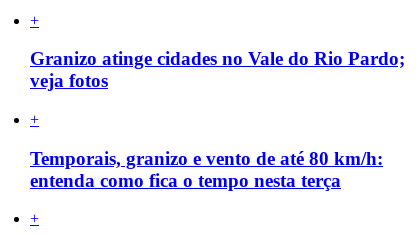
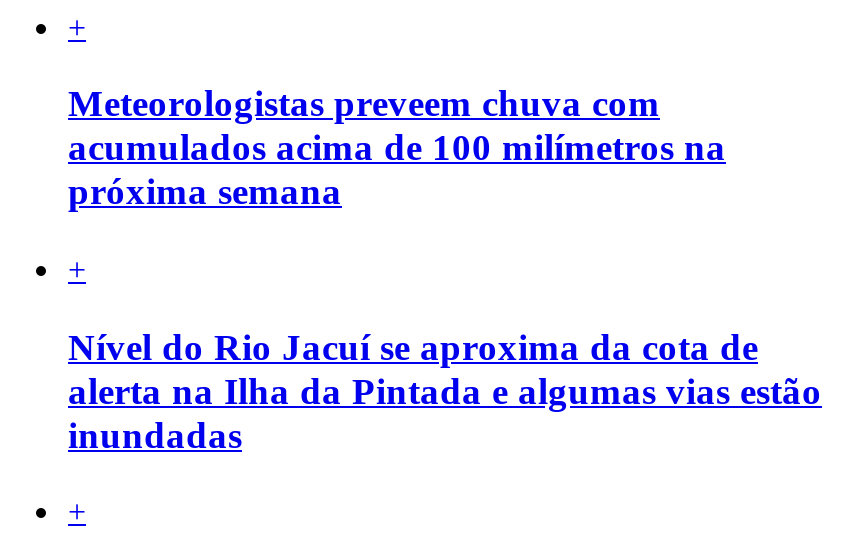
[30,48,405,91] Granizo atinge cidades no Vale do Rio Pardo; | veja fotos -> [68,83,726,213] Meteorologistas preveem chuva com | acumulados acima de 100 milímetros na | próxima semana
[30,148,383,191] Temporais, granizo e vento de até 80 km/h: | entenda como fica o tempo nesta terça -> [68,326,822,456] Nível do Rio Jacuí se aproxima da cota de | alerta na Ilha da Pintada e algumas vias estão | inundadas

